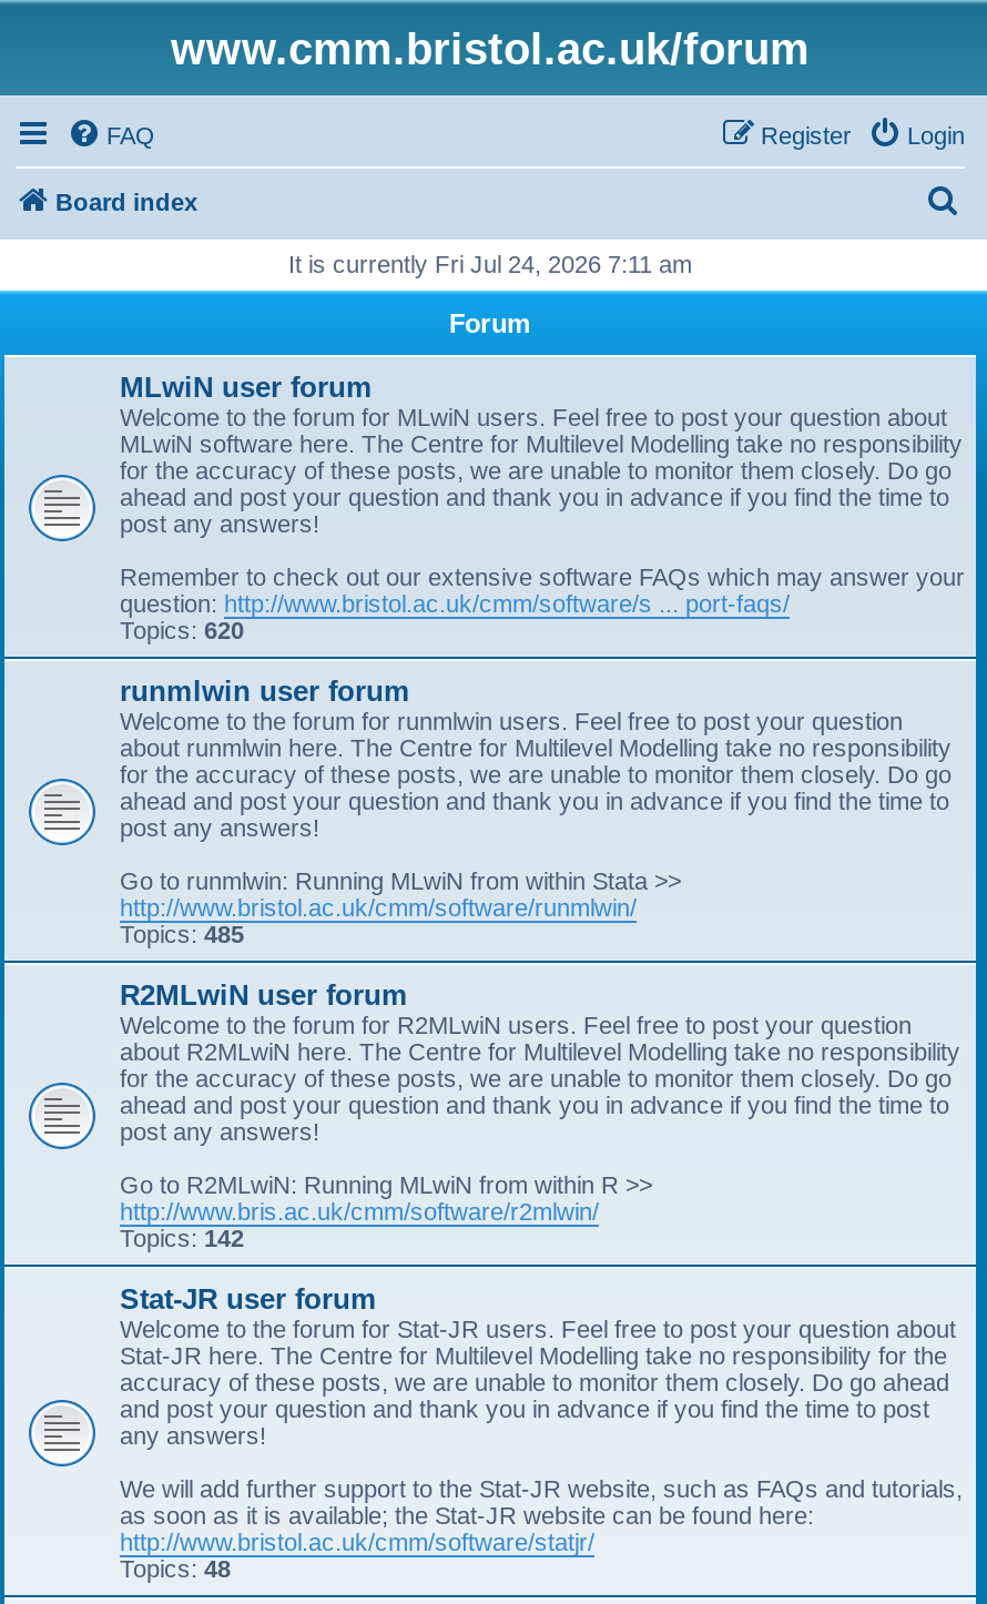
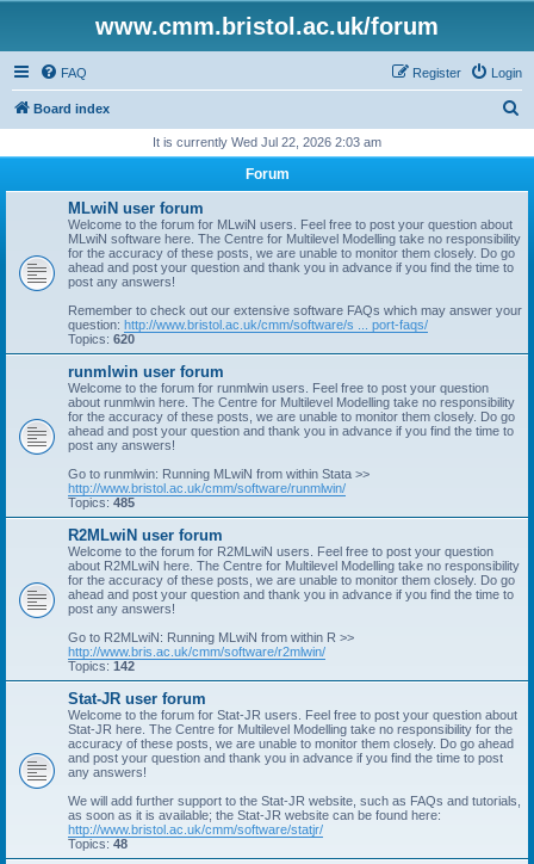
[288,251,692,277] It is currently Fri Jul 24, 2026 7:11 am -> [153,135,381,149] It is currently Wed Jul 22, 2026 2:03 am

